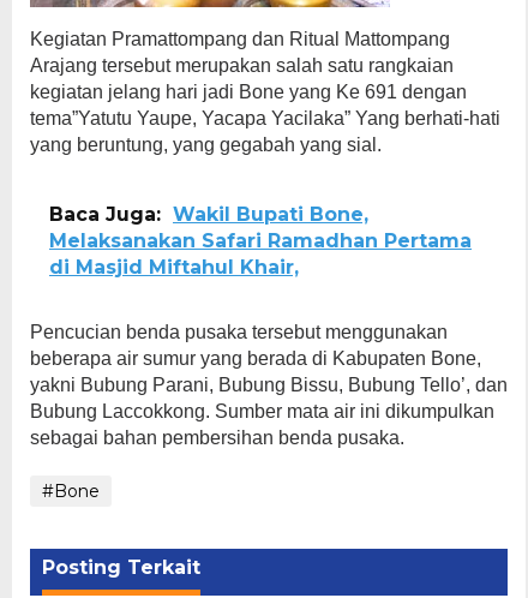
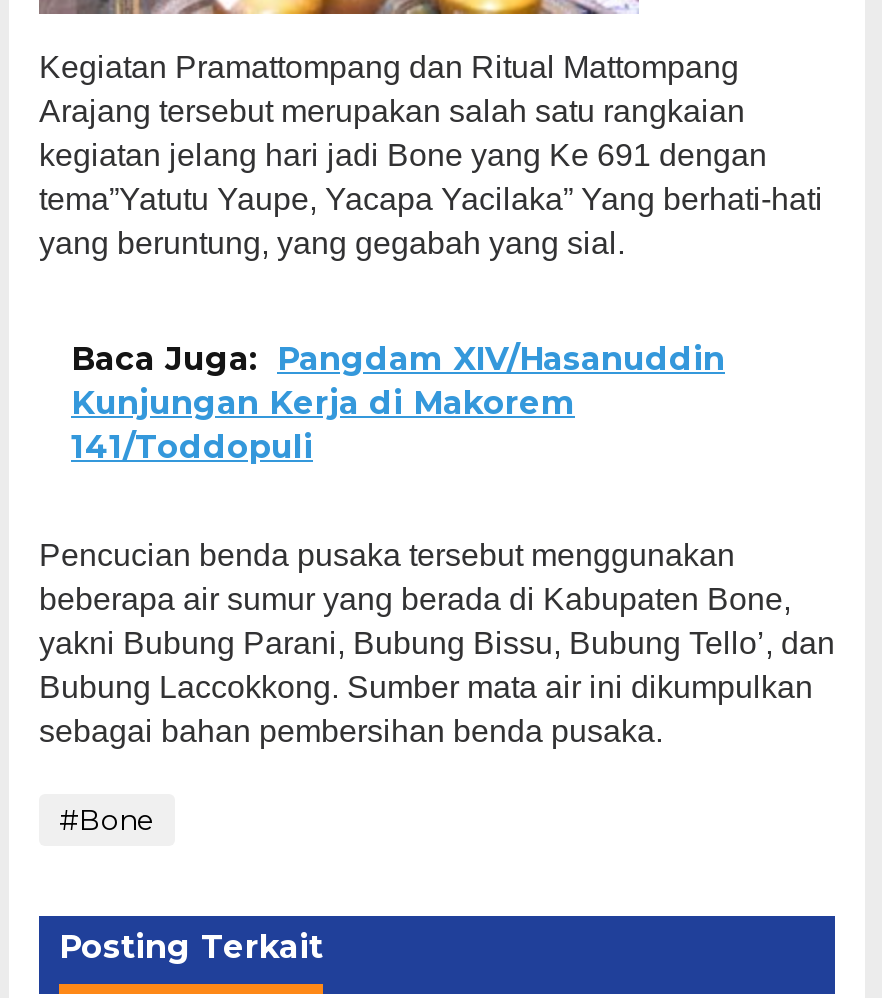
[49,204,472,279] Baca Juga: Wakil Bupati Bone, | Melaksanakan Safari Ramadhan Pertama | di Masjid Miftahul Khair, -> [71,339,725,465] Baca Juga: Pangdam XIV/Hasanuddin | Kunjungan Kerja di Makorem | 141/Toddopuli

